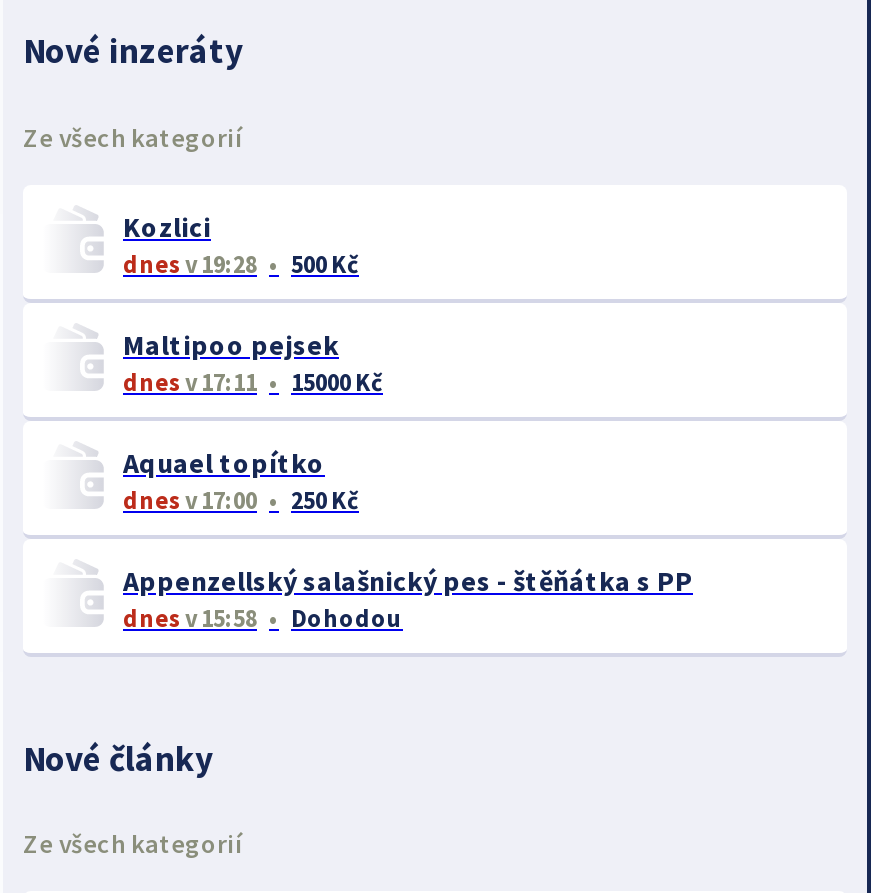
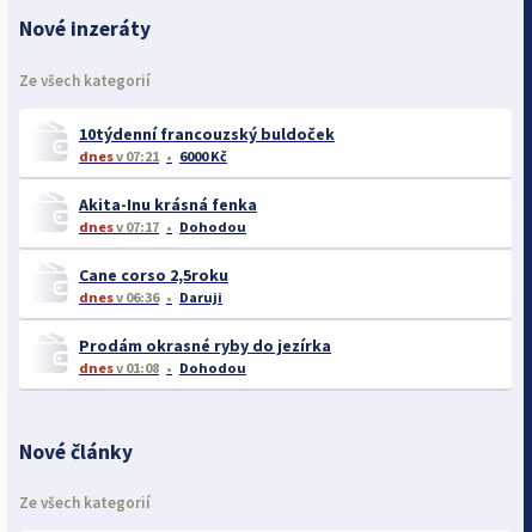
[123,208,359,278] Kozlici | dnes v 19:28 | 500 Kč -> [79,123,335,165] 10týdenní francouzský buldoček | dnes v 07:21 | 6000 Kč
[123,326,383,396] Maltipoo pejsek | dnes v 17:11 | 15000 Kč -> [79,193,257,235] Akita-Inu krásná fenka | dnes v 07:17 | Dohodou
[123,444,359,514] Aquael topítko | dnes v 17:00 | 250 Kč -> [79,264,228,306] Cane corso 2,5roku | dnes v 06:36 | Daruji
[123,562,693,632] Appenzellský salašnický pes - štěňátka s PP | dnes v 15:58 -> [79,334,331,376] Prodám okrasné ryby do jezírka | dnes v 01:08

